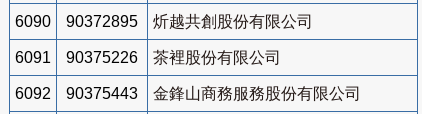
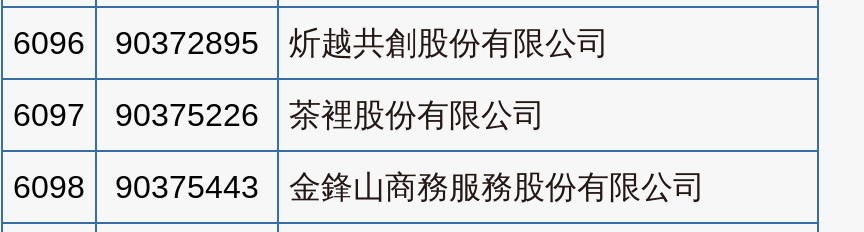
[15,13,313,30] 6090 90372895 炘越共創股份有限公司 -> [13,26,609,60] 6096 90372895 炘越共創股份有限公司
[15,49,281,66] 6091 90375226 茶裡股份有限公司 -> [13,98,545,132] 6097 90375226 茶裡股份有限公司
[15,85,361,102] 6092 90375443 金鋒山商務服務股份有限公司 -> [13,170,705,204] 6098 90375443 金鋒山商務服務股份有限公司

